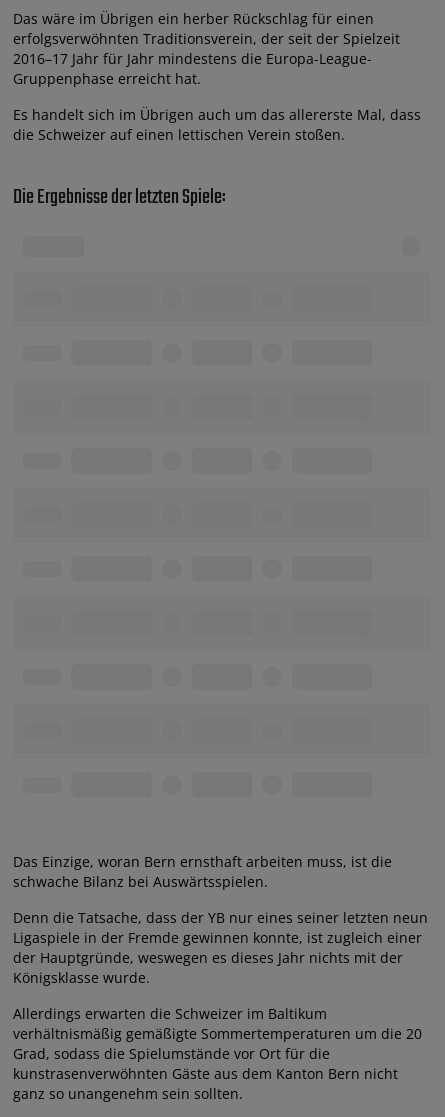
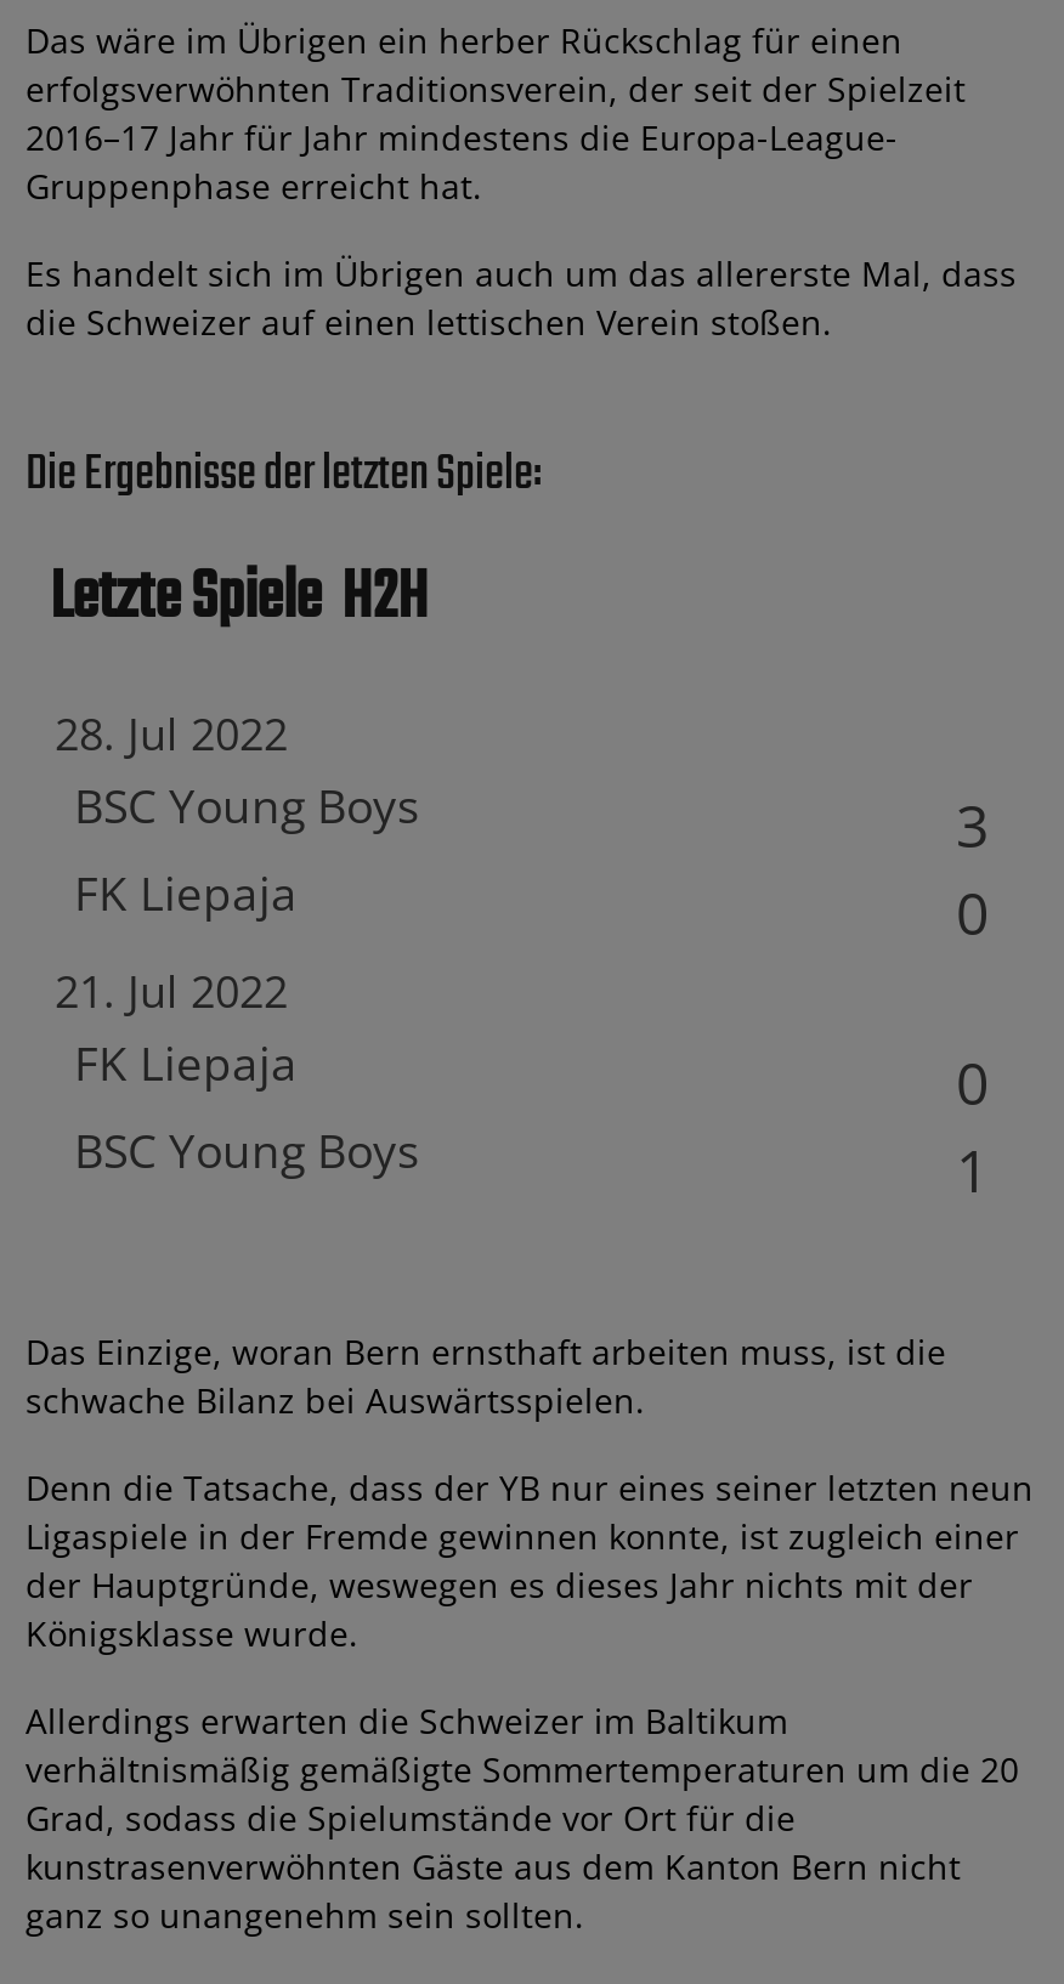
none -> [50,547,429,926] Letzte Spiele H2H | 28. Jul 2022 | BSC Young Boys | FK Liepaja
none -> [55,784,990,1184] 3 | 0 | 21. Jul 2022 | FK Liepaja | BSC Young Boys
none -> [956,1042,990,1209] 0 | 1

